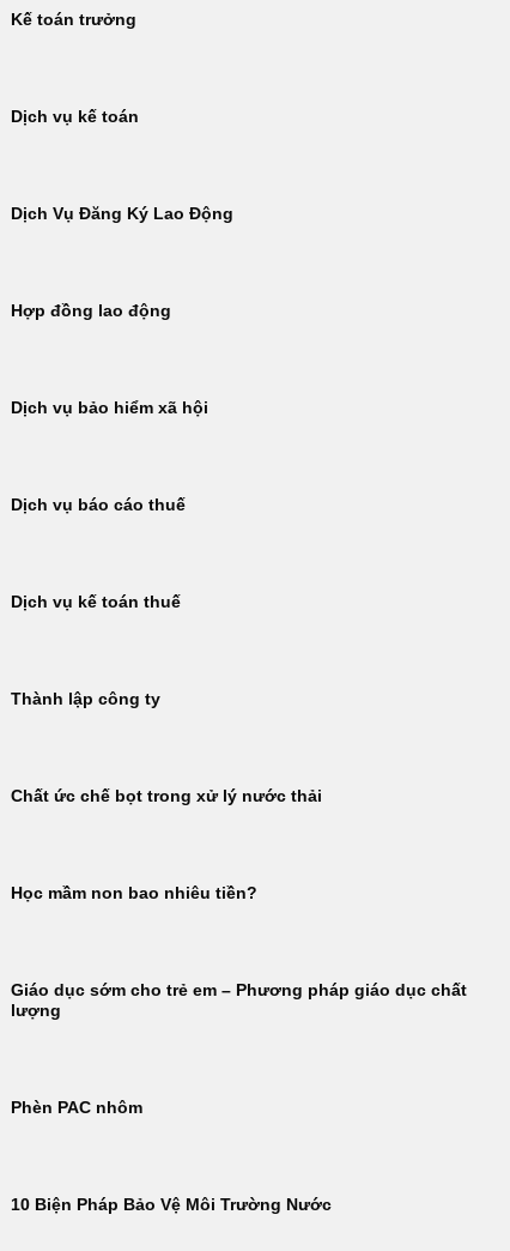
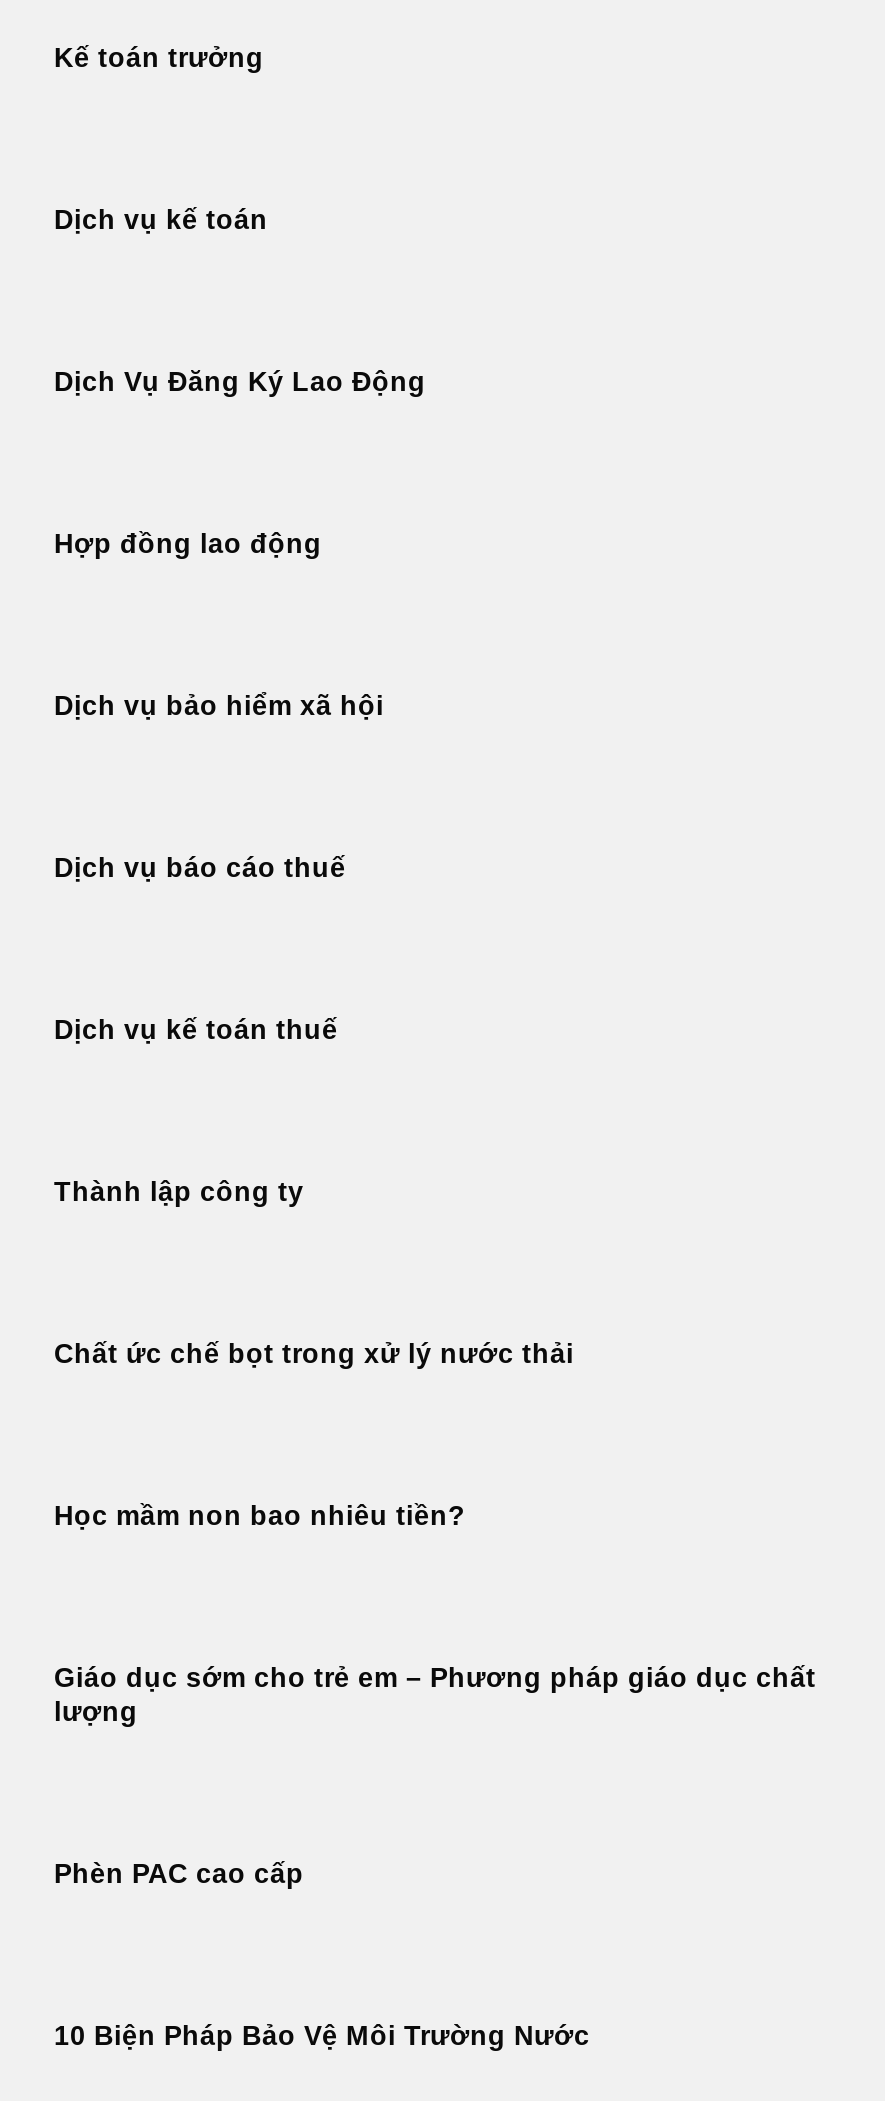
[11,1099,142,1117] Phèn PAC nhôm -> [54,1859,304,1889] Phèn PAC cao cấp

